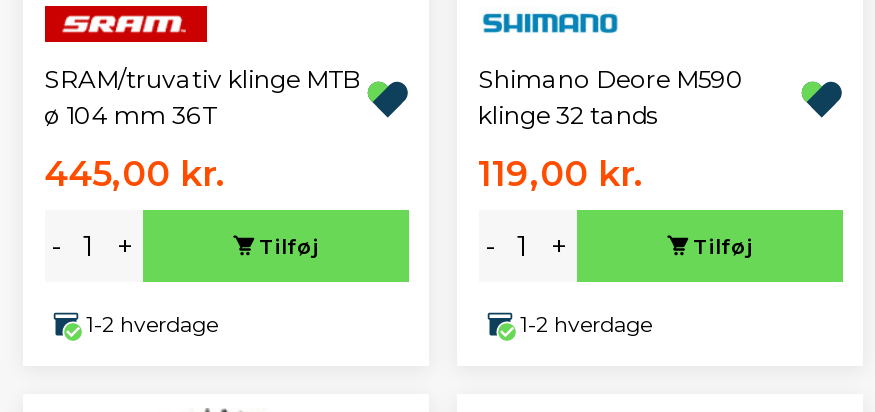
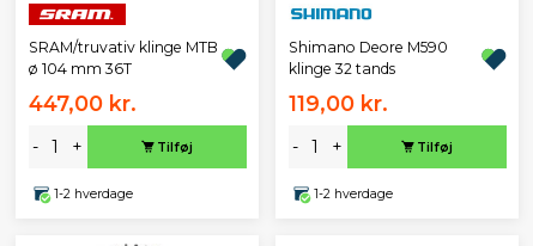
[44,152,226,194] 445,00 kr. -> [28,91,136,116] 447,00 kr.

